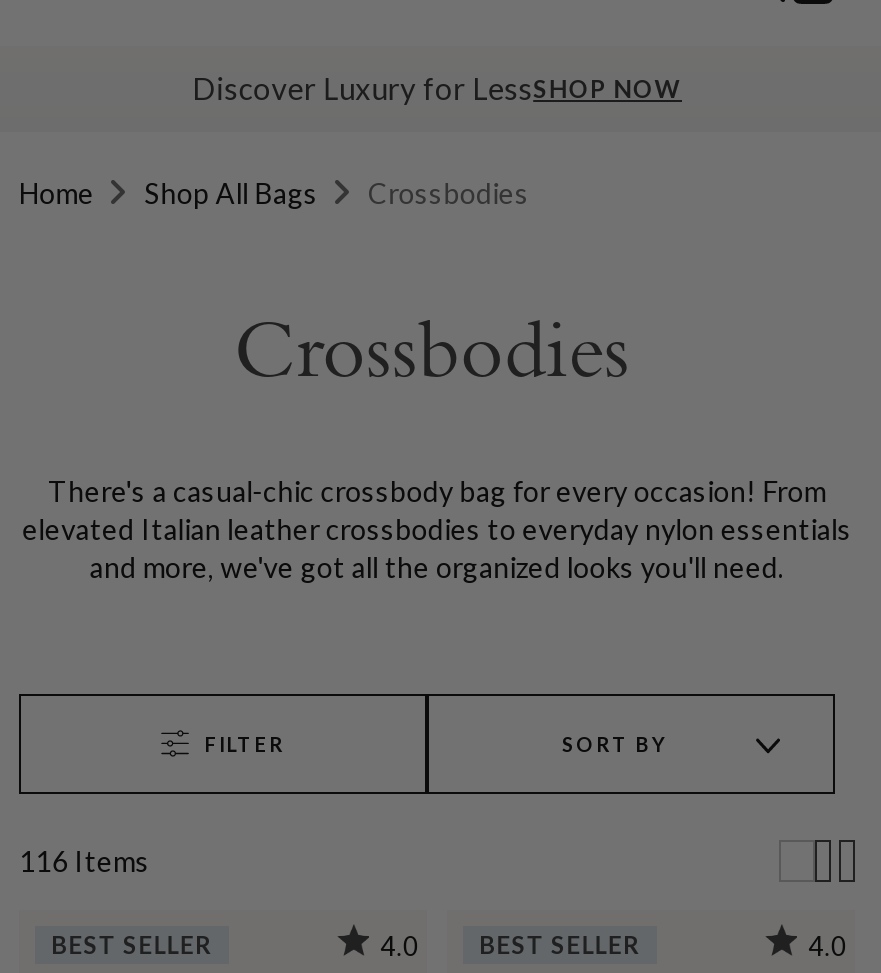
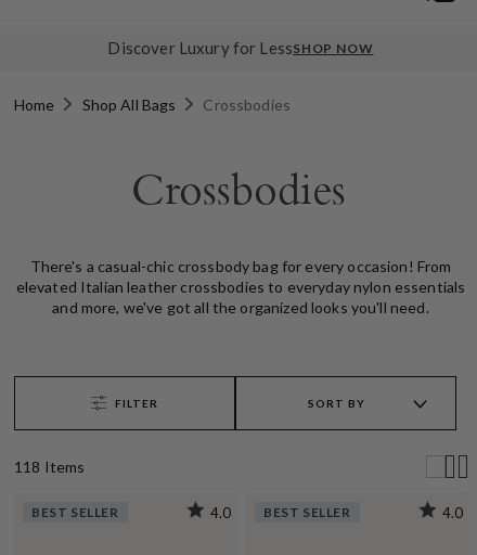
[19,844,150,878] 116 Items -> [14,457,85,476] 118 Items

